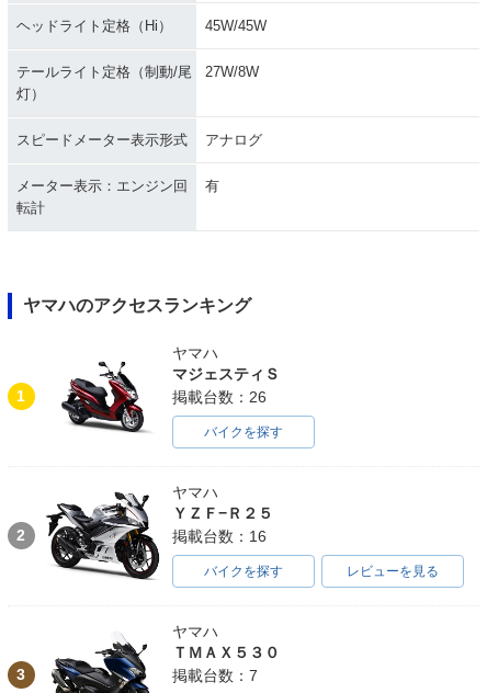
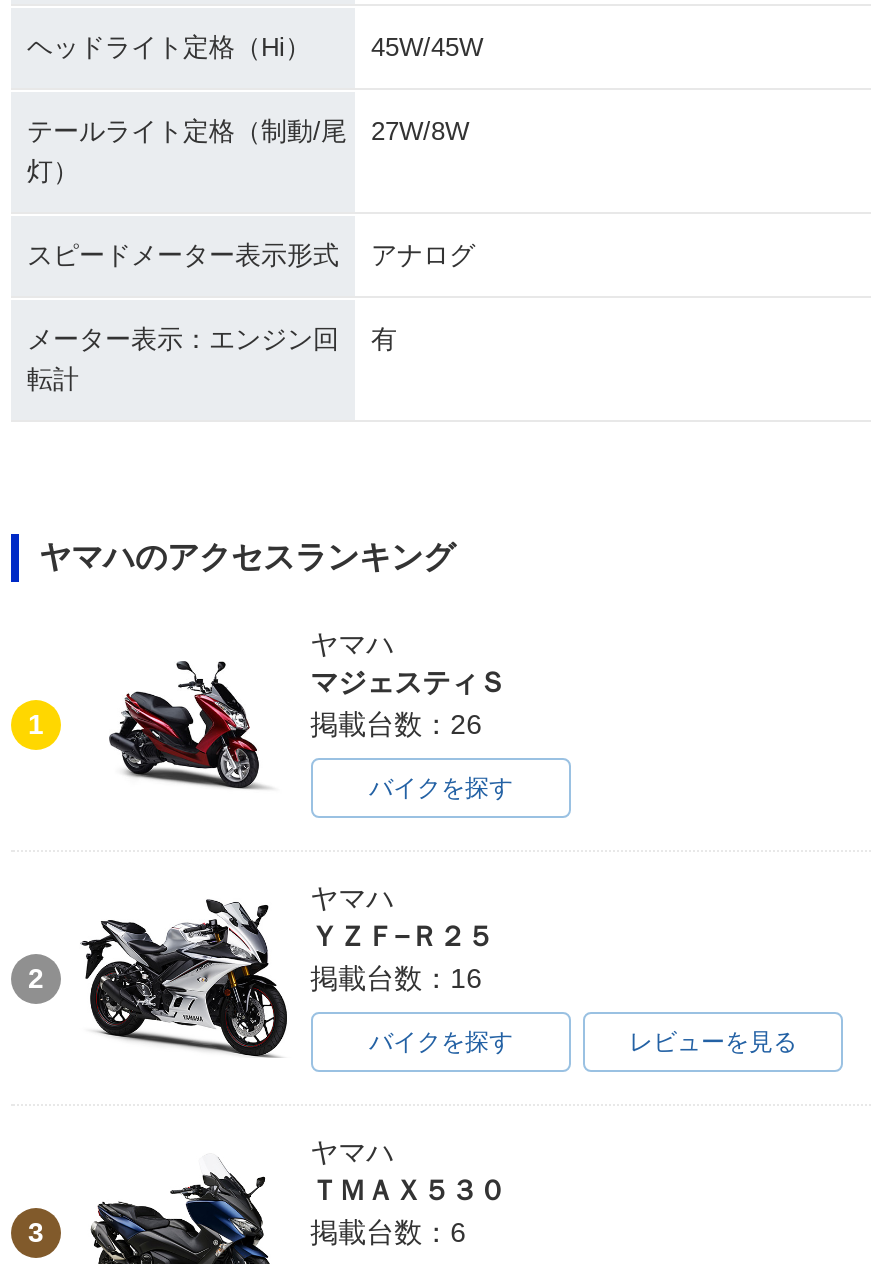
[172,666,257,684] 掲載台数：7 -> [310,1216,466,1248] 掲載台数：6

